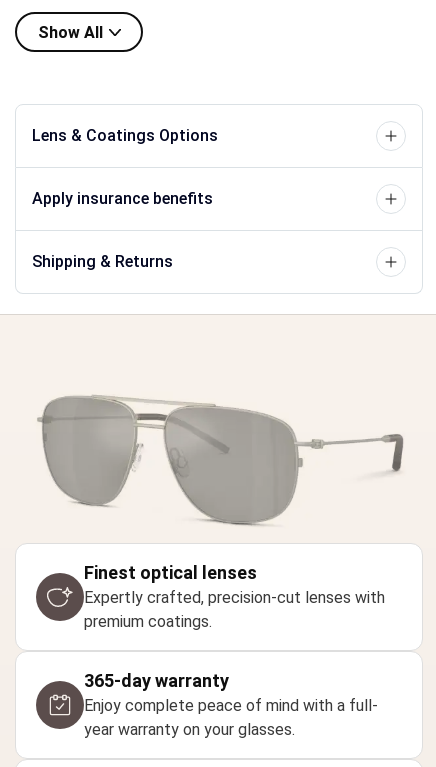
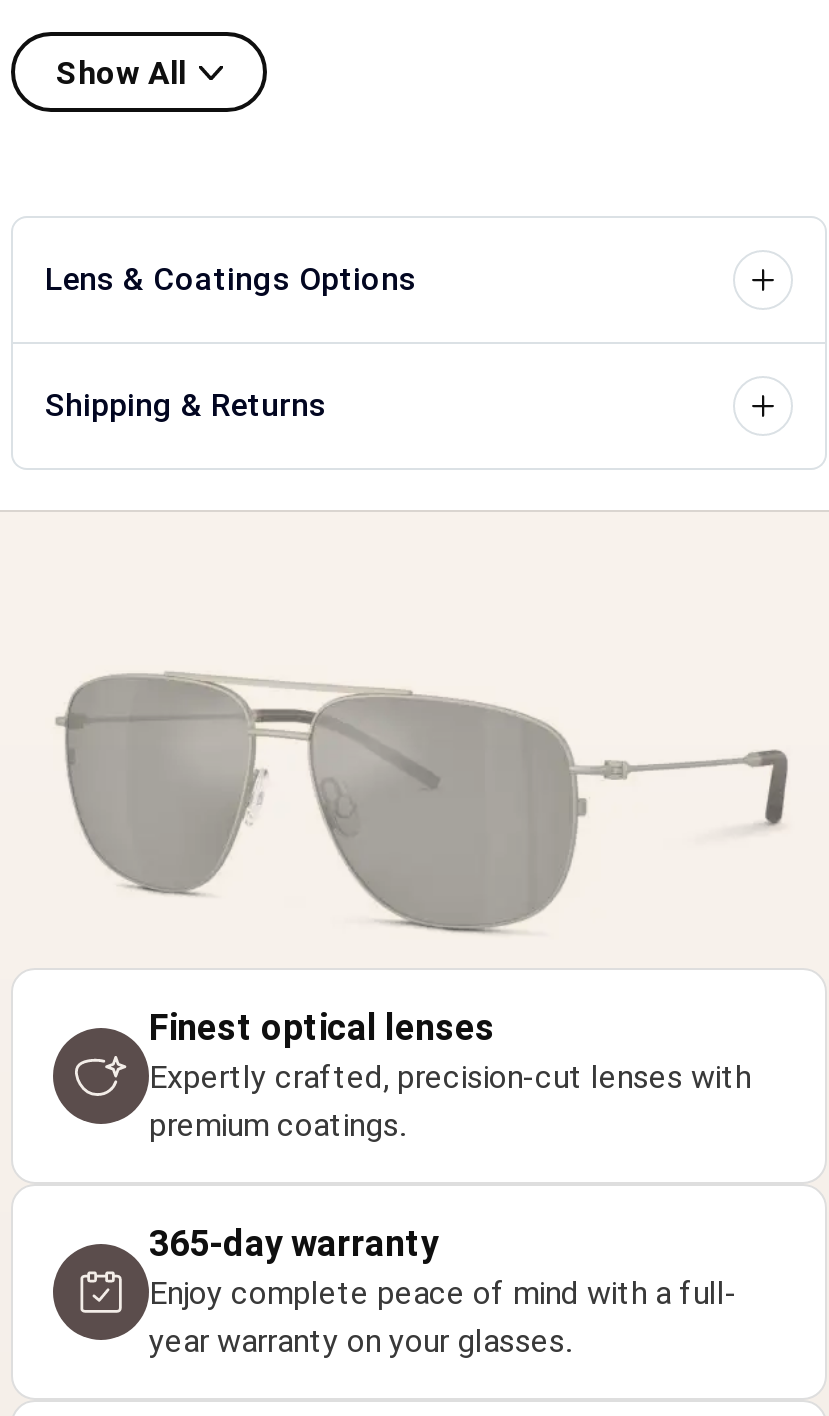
[32,189,213,208] Apply insurance benefits -> none

